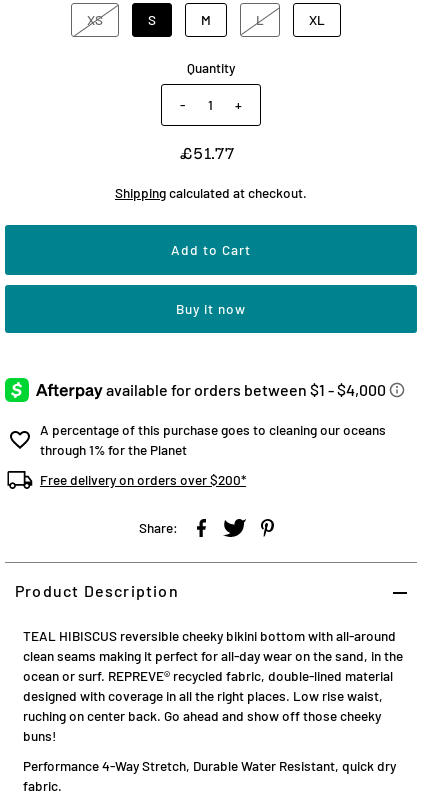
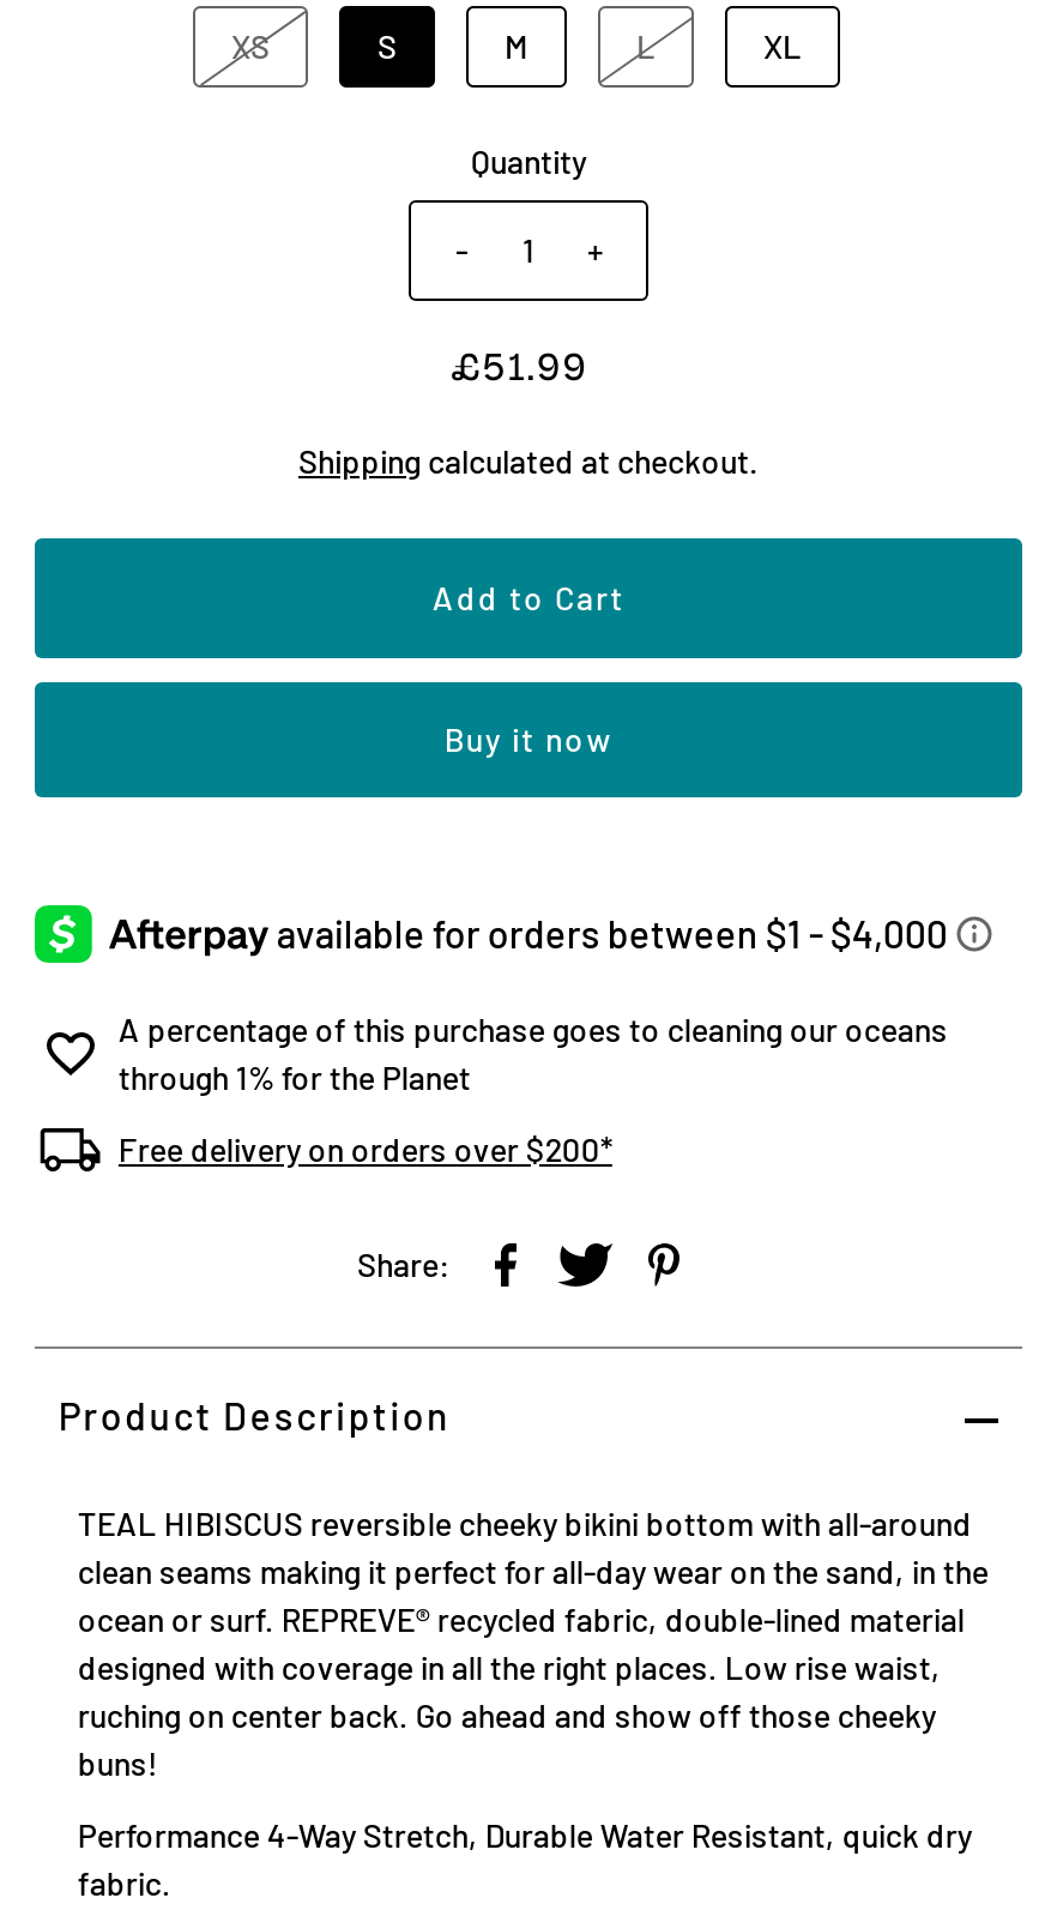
[180,145,234,163] £51.77 -> [451,346,588,389] £51.99

